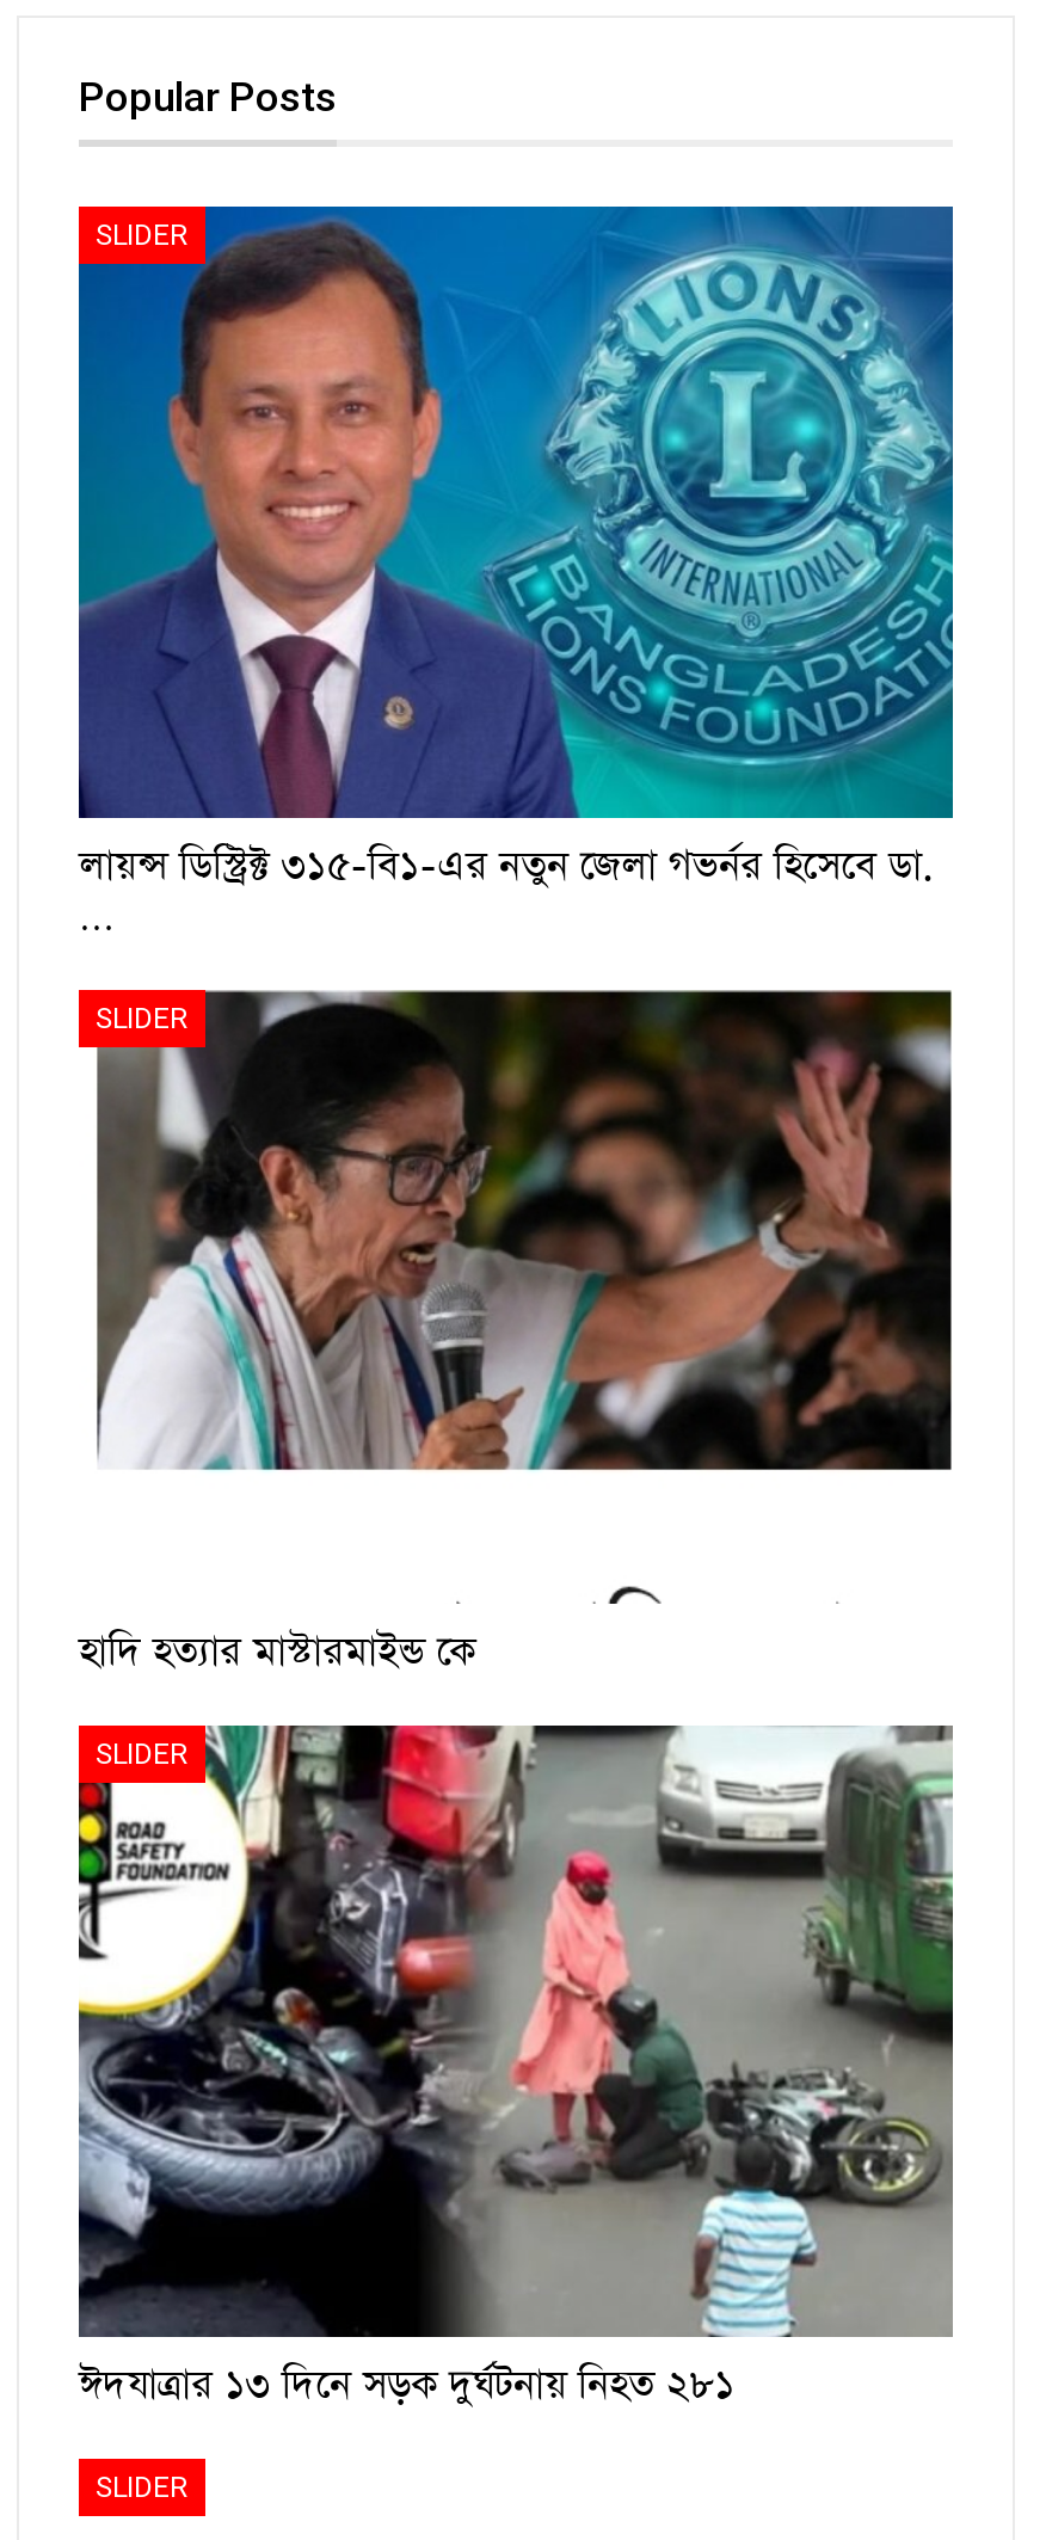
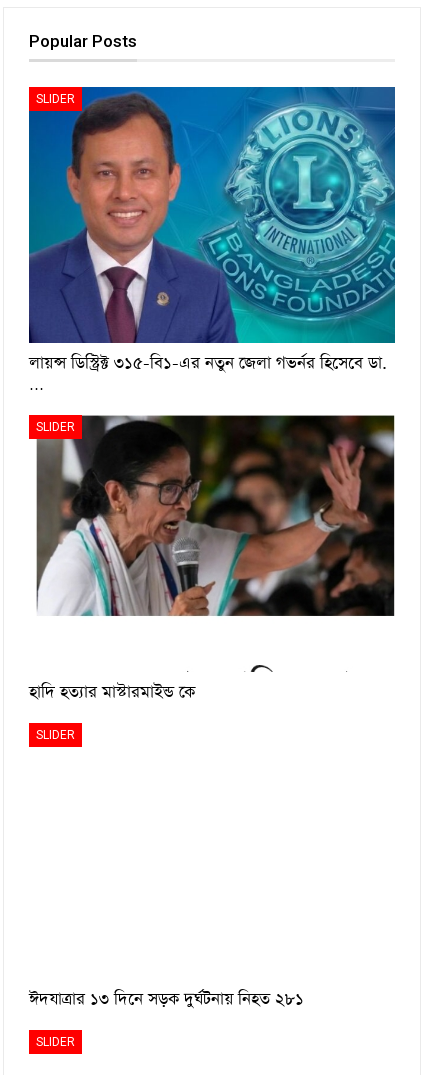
[76,1723,955,2339] [image] -> none

